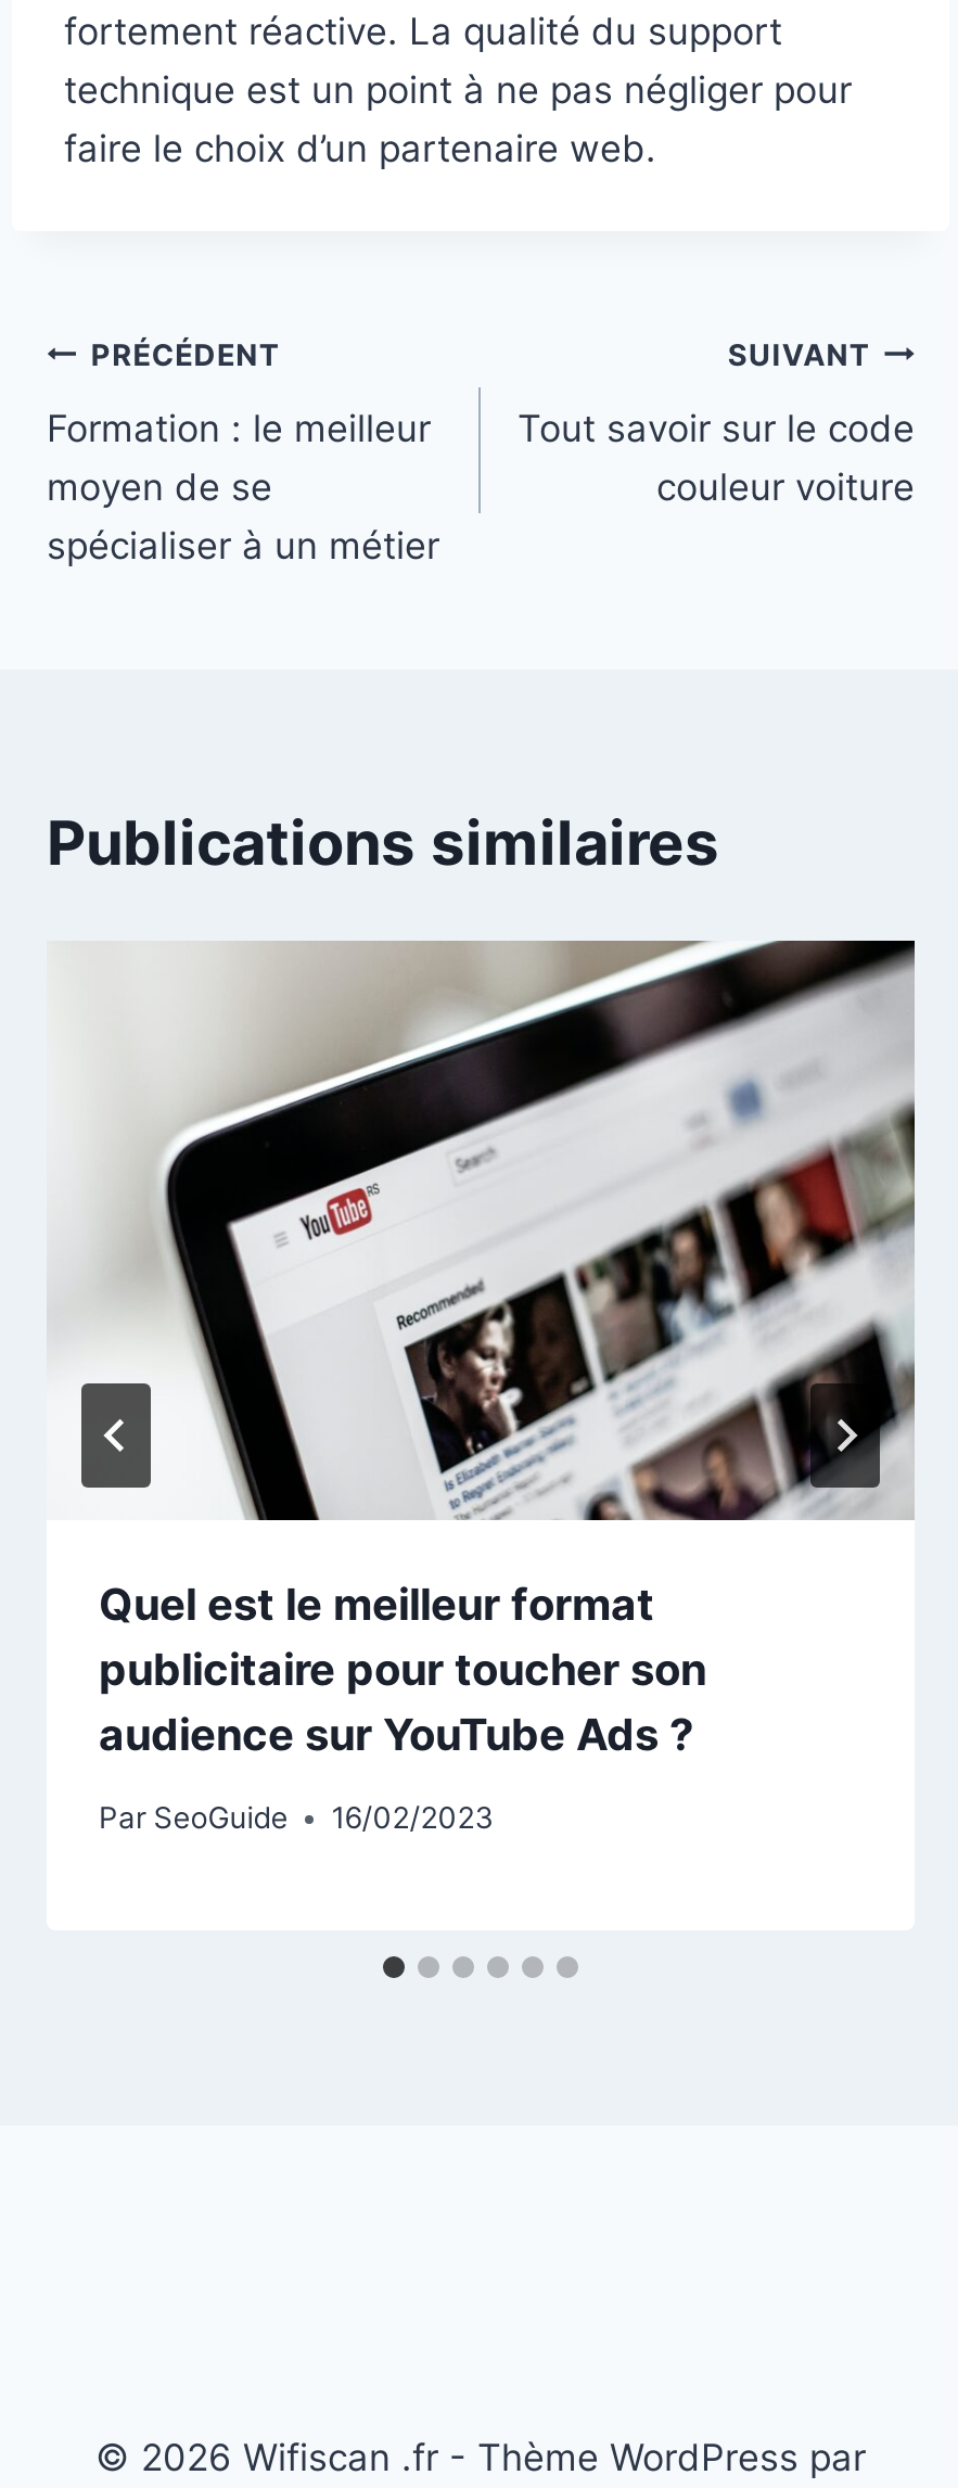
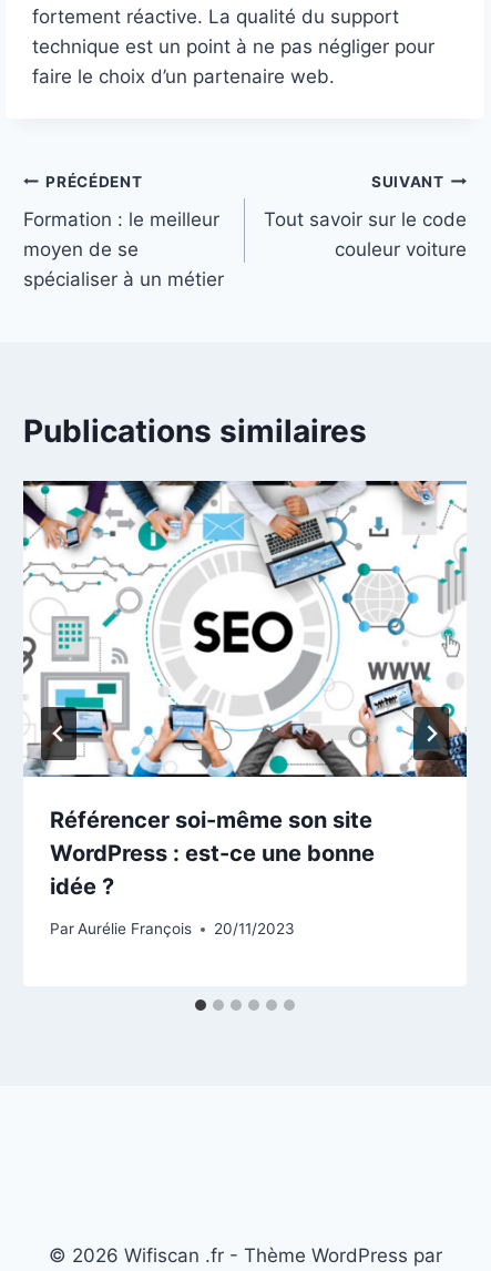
[47,939,917,1761] [image] | Quel est le meilleur format | publicitaire pour toucher son | audience sur YouTube Ads ? -> [22,480,468,900] [image] | Référencer soi-même son site | WordPress : est-ce une bonne | idée ?
[99,1801,494,1836] Par SeoGuide | 16/02/2023 -> [50,920,295,938] Par Aurélie François | 20/11/2023

